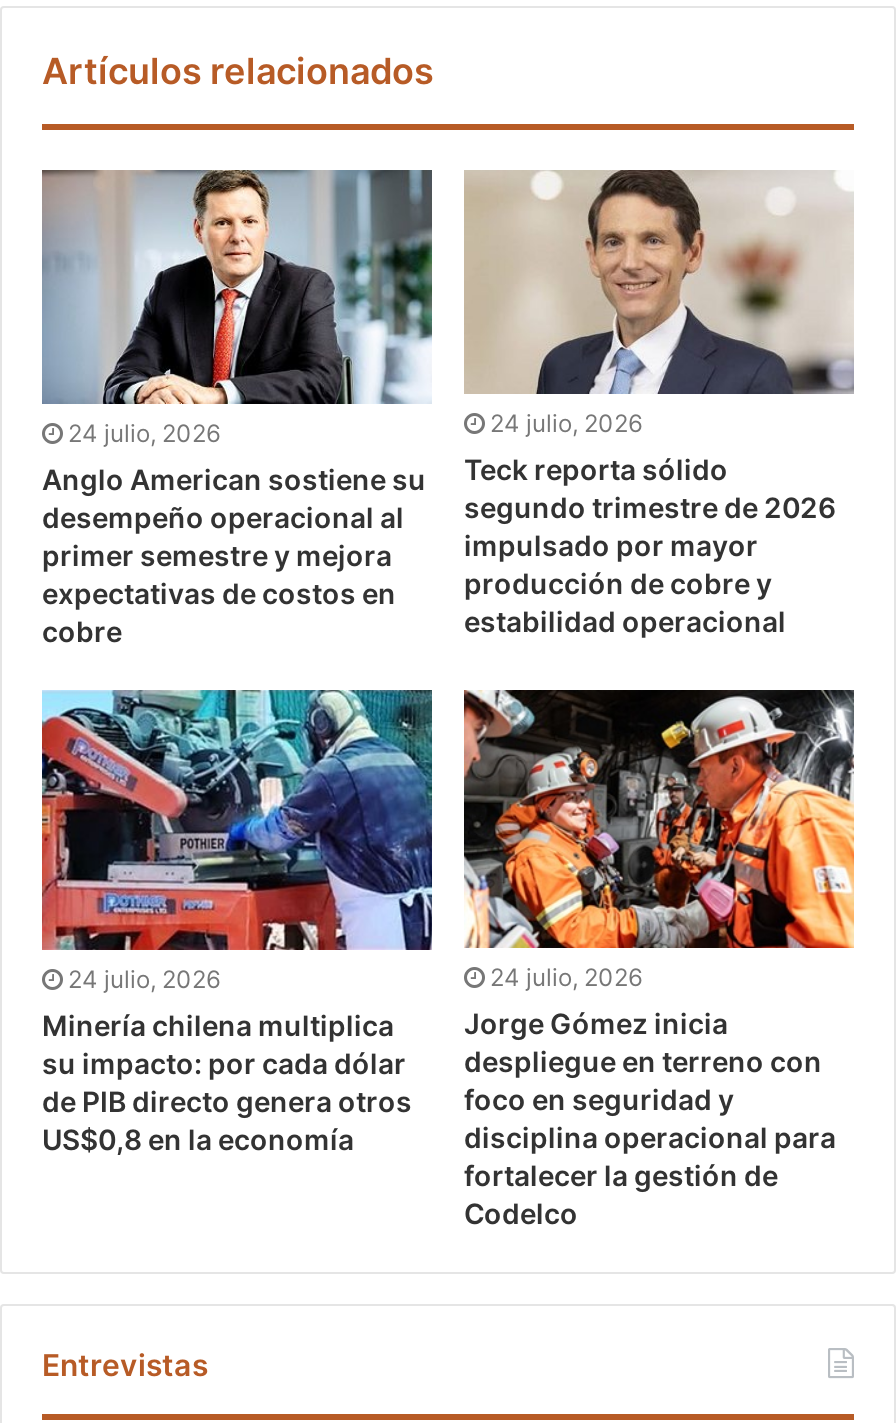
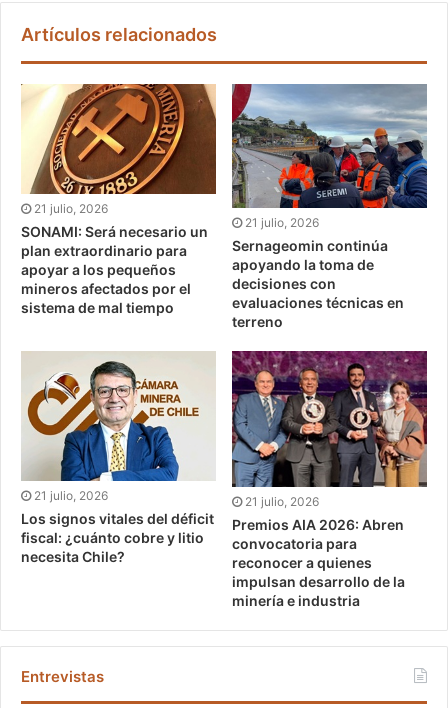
[40,168,434,648] [image] | 24 julio, 2026 | Anglo American sostiene su | desempeño operacional al | primer semestre y mejora | expectativas de costos en | cobre -> [21,83,217,315] [image] | 21 julio, 2026 | SONAMI: Será necesario un | plan extraordinario para | apoyar a los pequeños | mineros afectados por el | sistema de mal tiempo
[464,168,854,639] [image] | 24 julio, 2026 | Teck reporta sólido | segundo trimestre de 2026 | impulsado por mayor | producción de cobre y | estabilidad operacional -> [231,83,428,330] [image] | 21 julio, 2026 | Sernageomin continúa | apoyando la toma de | decisiones con | evaluaciones técnicas en | terreno
[40,688,434,1156] [image] | 24 julio, 2026 | Minería chilena multiplica | su impacto: por cada dólar | de PIB directo genera otros | US$0,8 en la economía -> [21,344,216,565] [image] | 21 julio, 2026 | Los signos vitales del déficit | fiscal: ¿cuánto cobre y litio | necesita Chile?
[462,688,856,1231] [image] | 24 julio, 2026 | Jorge Gómez inicia | despliegue en terreno con | foco en seguridad y | disciplina operacional para | fortalecer la gestión de | Codelco -> [231,344,428,609] [image] | 21 julio, 2026 | Premios AIA 2026: Abren | convocatoria para | reconocer a quienes | impulsan desarrollo de la | minería e industria

